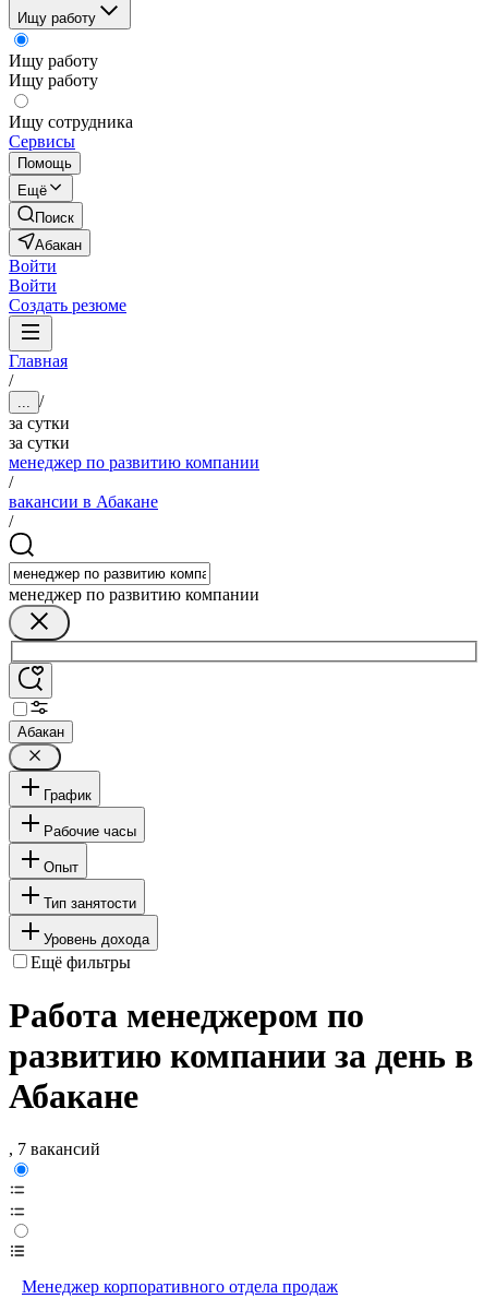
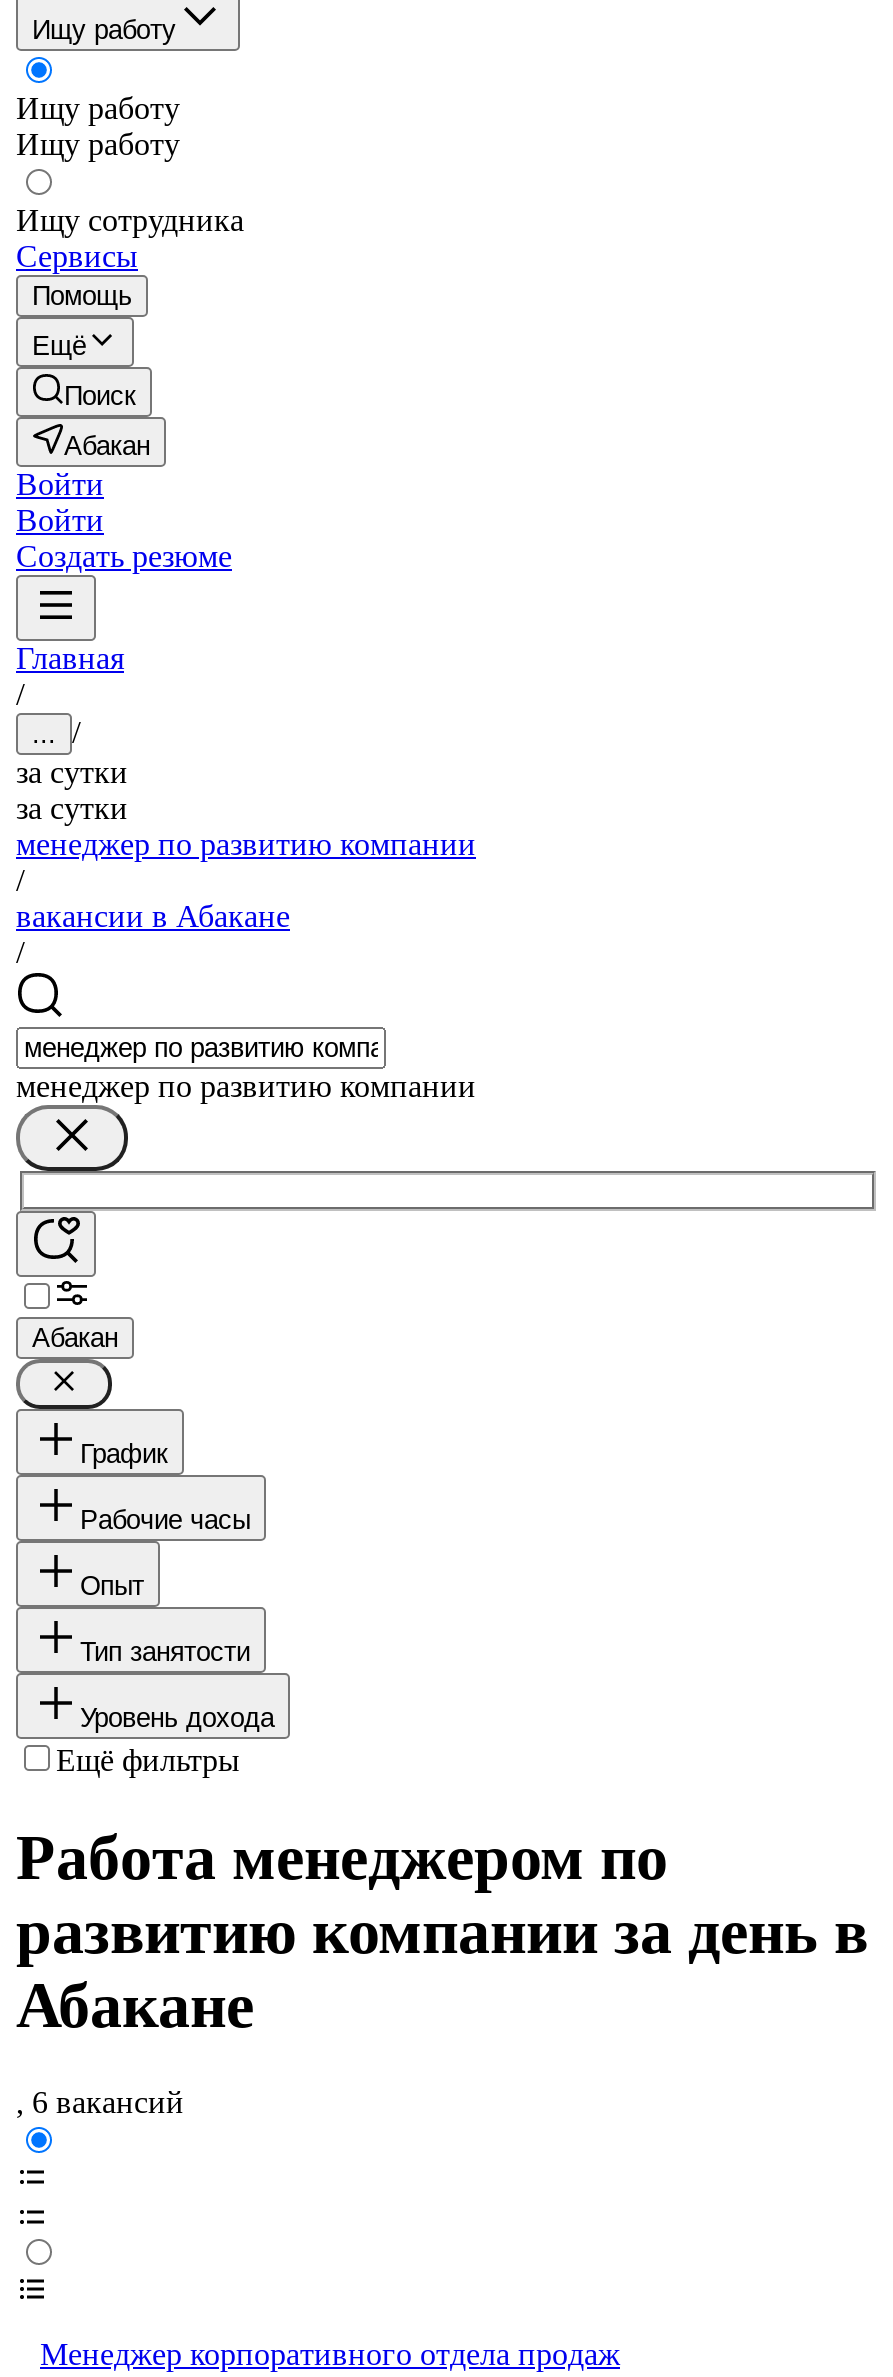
[9,1140,100,1159] , 7 вакансий -> [16,2086,184,2120] , 6 вакансий

